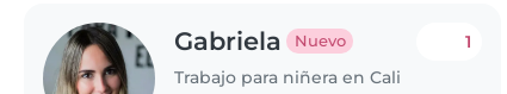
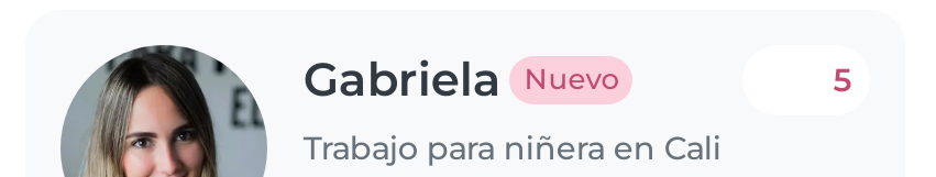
[465,30,471,52] 1 -> [833,60,851,99] 5

